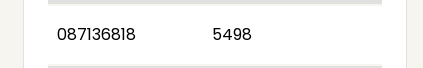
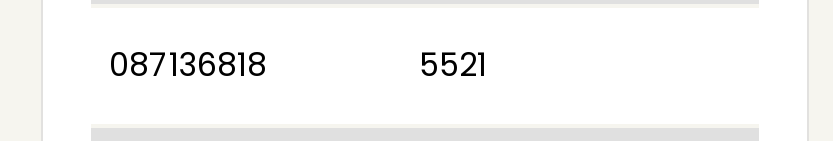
[212,23,252,46] 5498 -> [419,42,487,88] 5521

